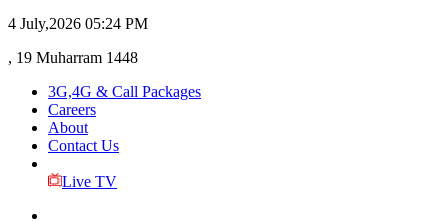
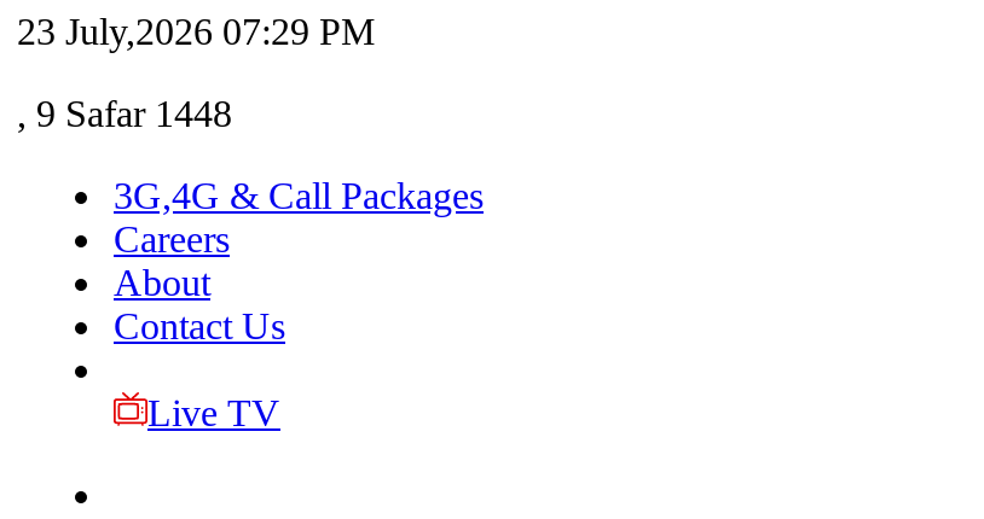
[8,15,148,32] 4 July,2026 05:24 PM -> [17,11,375,52] 23 July,2026 07:29 PM
[8,49,138,66] , 19 Muharram 1448 -> [17,93,232,134] , 9 Safar 1448

